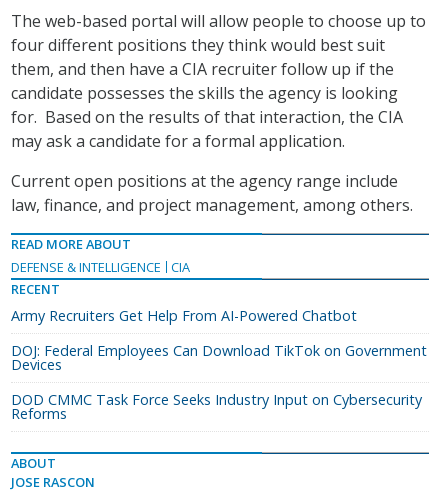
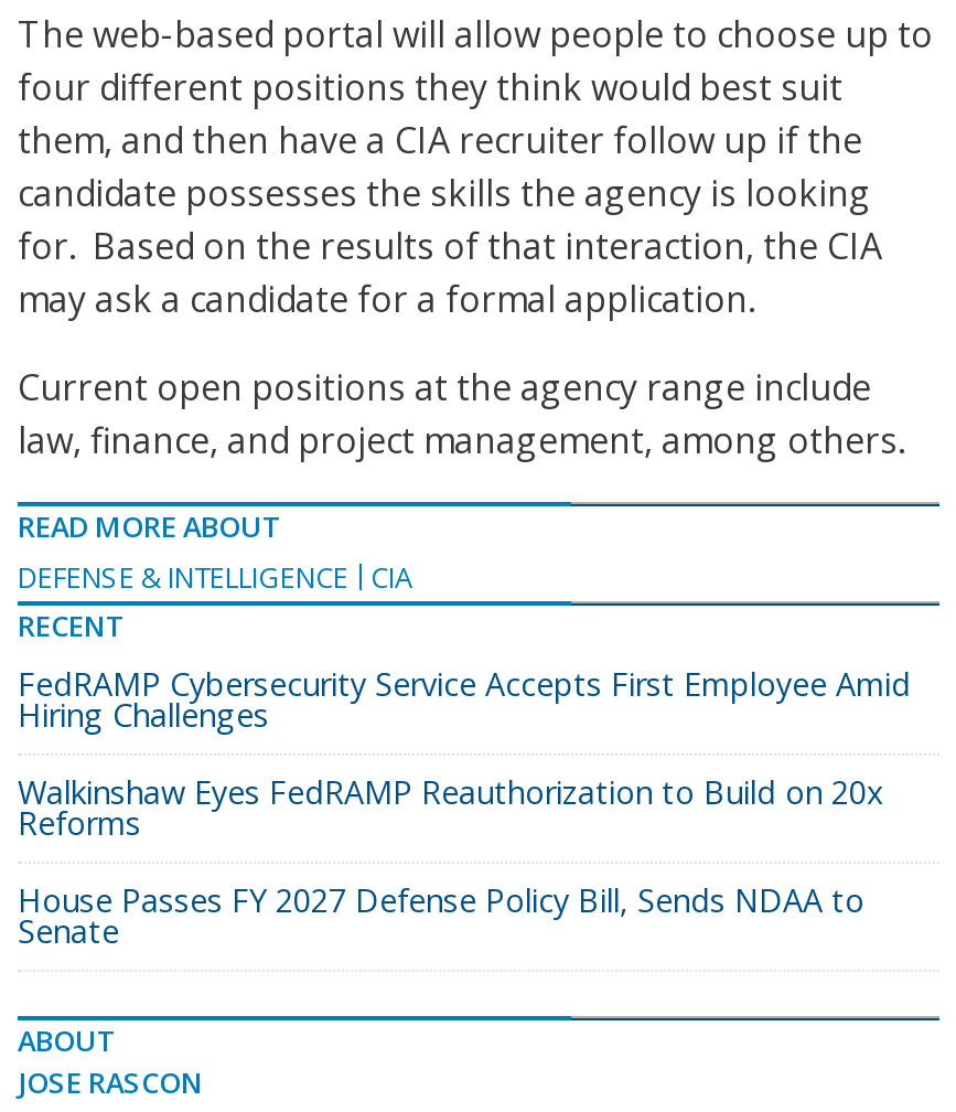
[11,306,427,409] Army Recruiters Get Help From AI-Powered Chatbot | DOJ: Federal Employees Can Download TikTok on Government | Devices | DOD CMMC Task Force Seeks Industry Input on Cybersecurity -> [18,663,911,813] FedRAMP Cybersecurity Service Accepts First Employee Amid | Hiring Challenges | Walkinshaw Eyes FedRAMP Reauthorization to Build on 20x
moved [11,404,67,423] -> [18,802,141,844]: Reforms
none -> [18,879,864,952] House Passes FY 2027 Defense Policy Bill, Sends NDAA to | Senate

